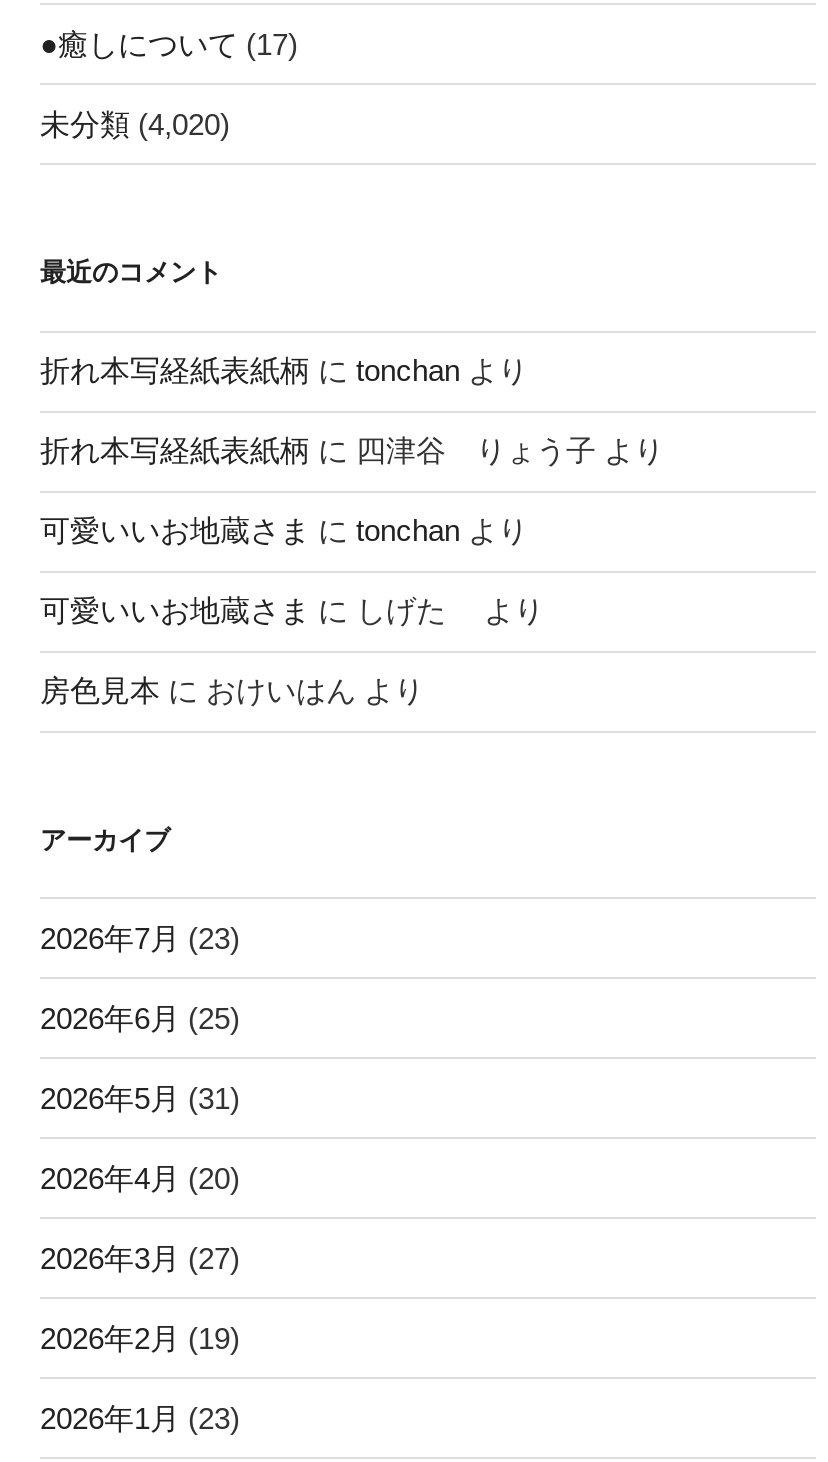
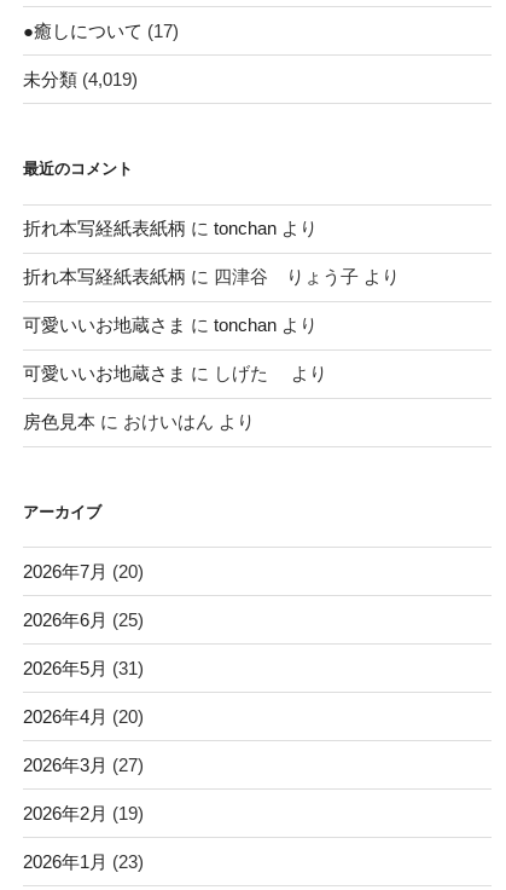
[40,106,230,140] 未分類(4,020) -> [23,69,138,89] 未分類(4,019)
[40,920,240,954] 2026年7月(23) -> [23,561,144,581] 2026年7月(20)

